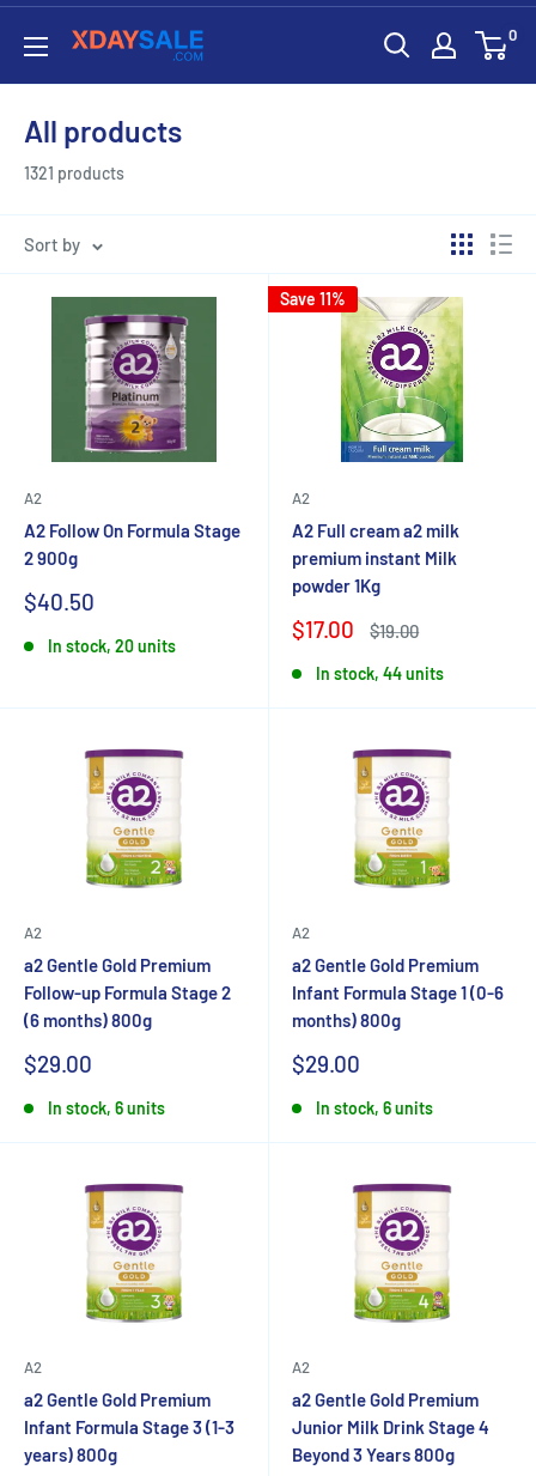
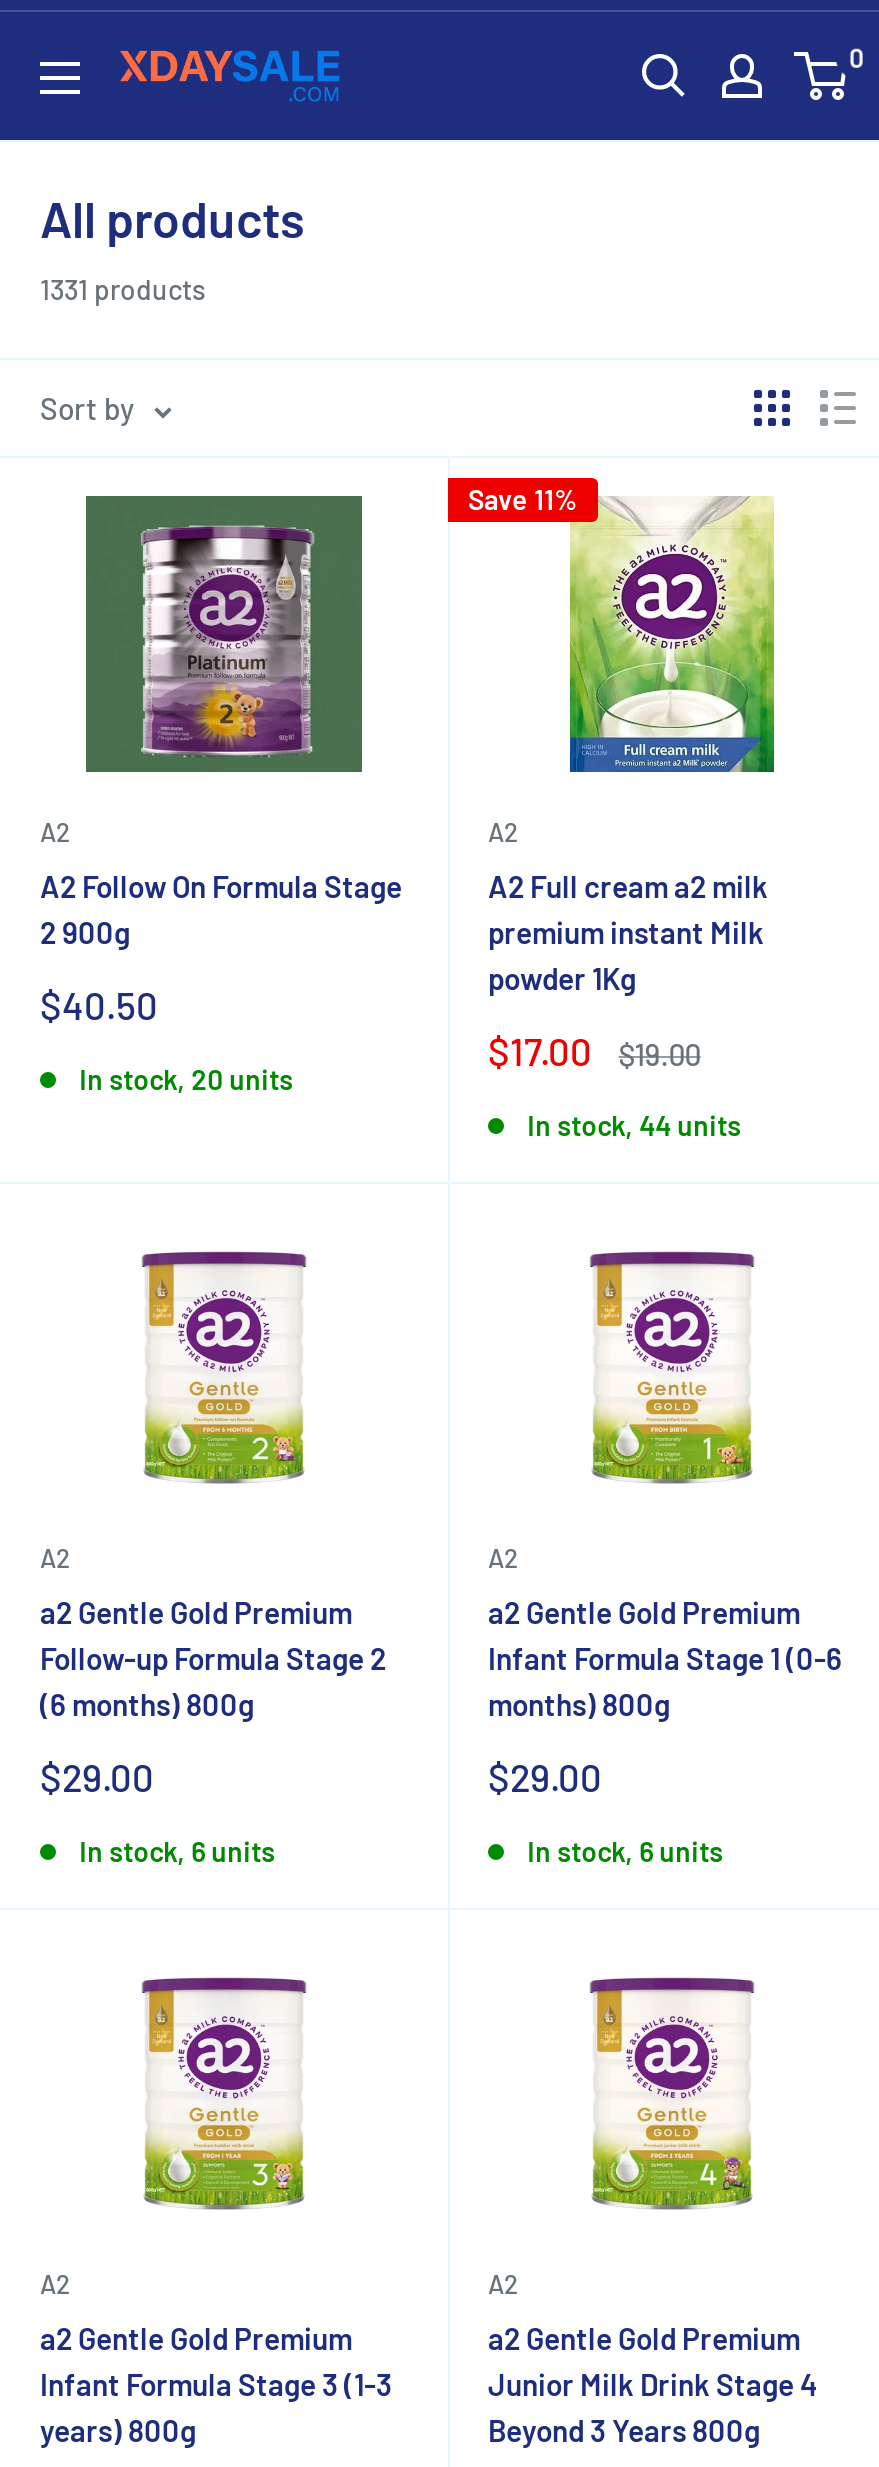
[24,163,124,183] 1321 products -> [40,272,206,306] 1331 products

